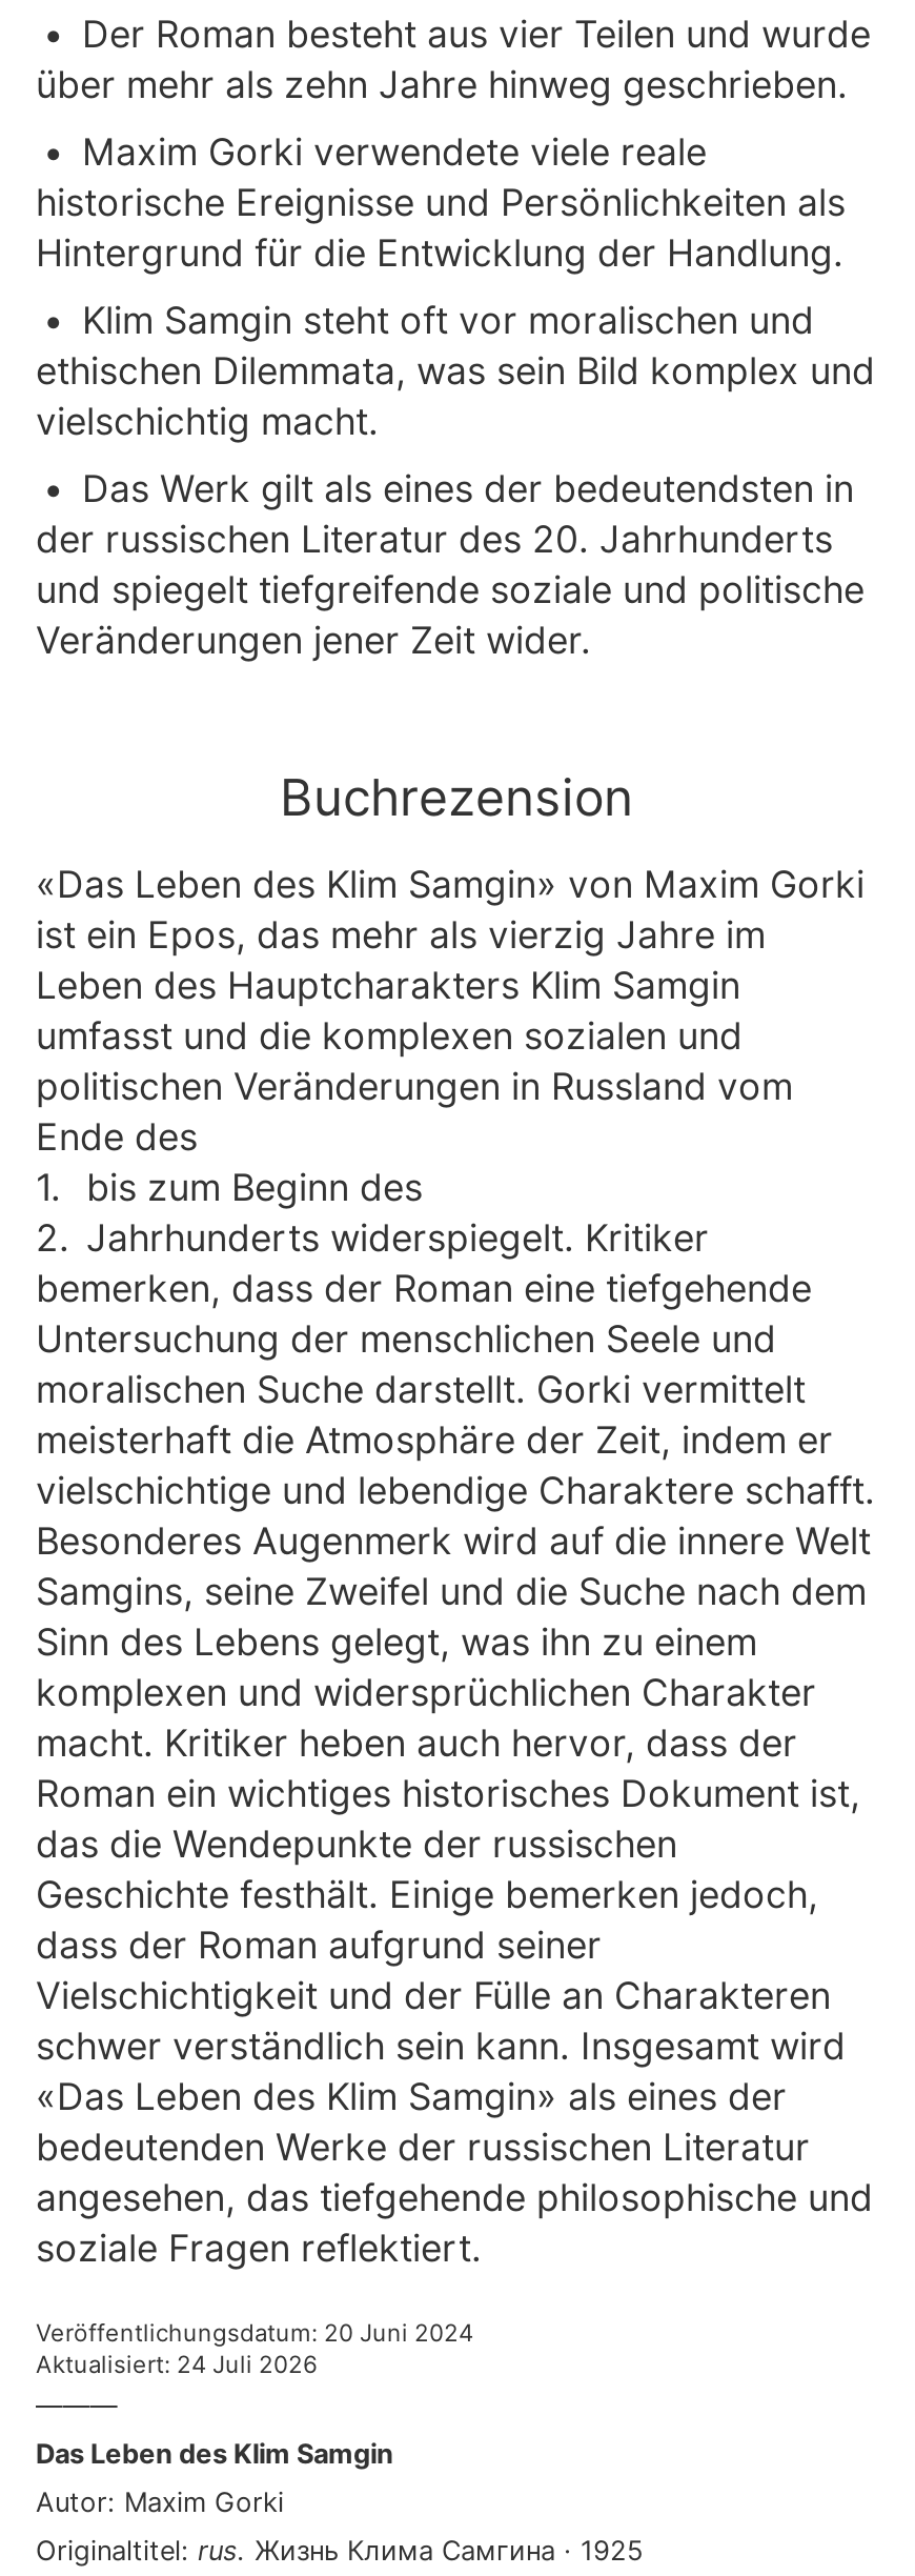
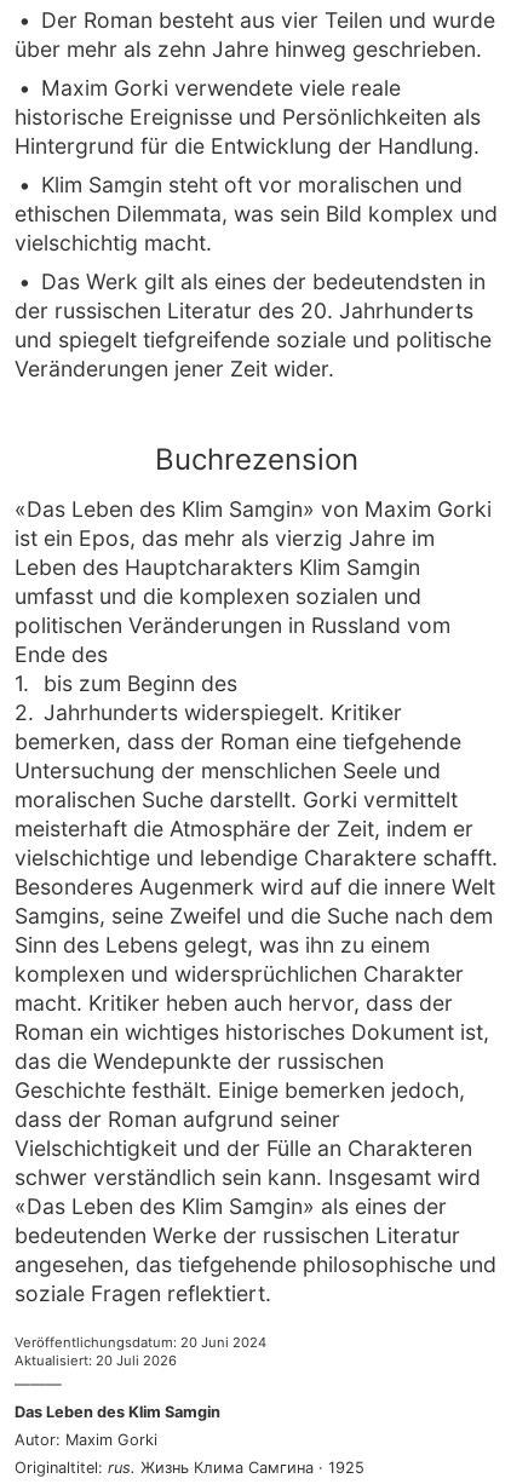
[36,2350,318,2379] Aktualisiert: 24 Juli 2026 -> [15,1352,177,1369] Aktualisiert: 20 Juli 2026

